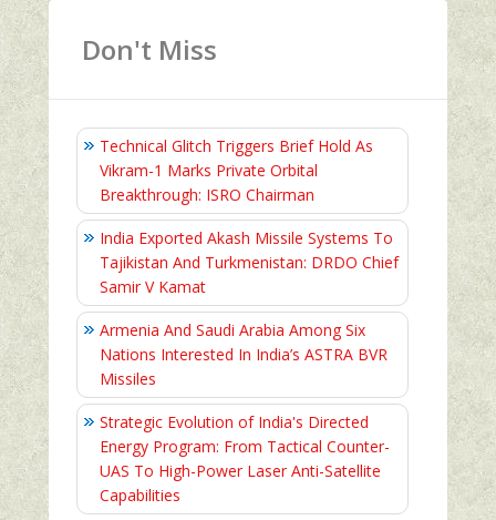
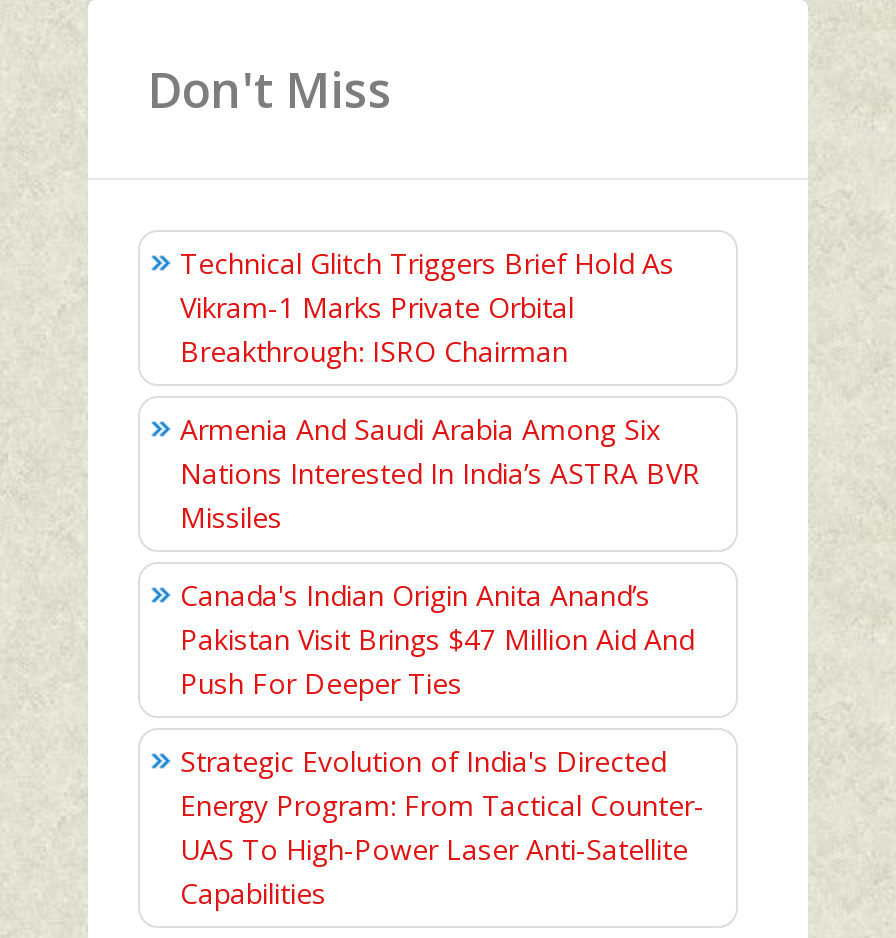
[100,228,399,297] India Exported Akash Missile Systems To | Tajikistan And Turkmenistan: DRDO Chief | Samir V Kamat -> none
moved [100,320,387,389] -> [180,410,700,536]: Armenia And Saudi Arabia Among Six | Nations Interested In India’s ASTRA BVR | Missiles
none -> [180,576,694,702] Canada's Indian Origin Anita Anand’s | Pakistan Visit Brings $47 Million Aid And | Push For Deeper Ties

